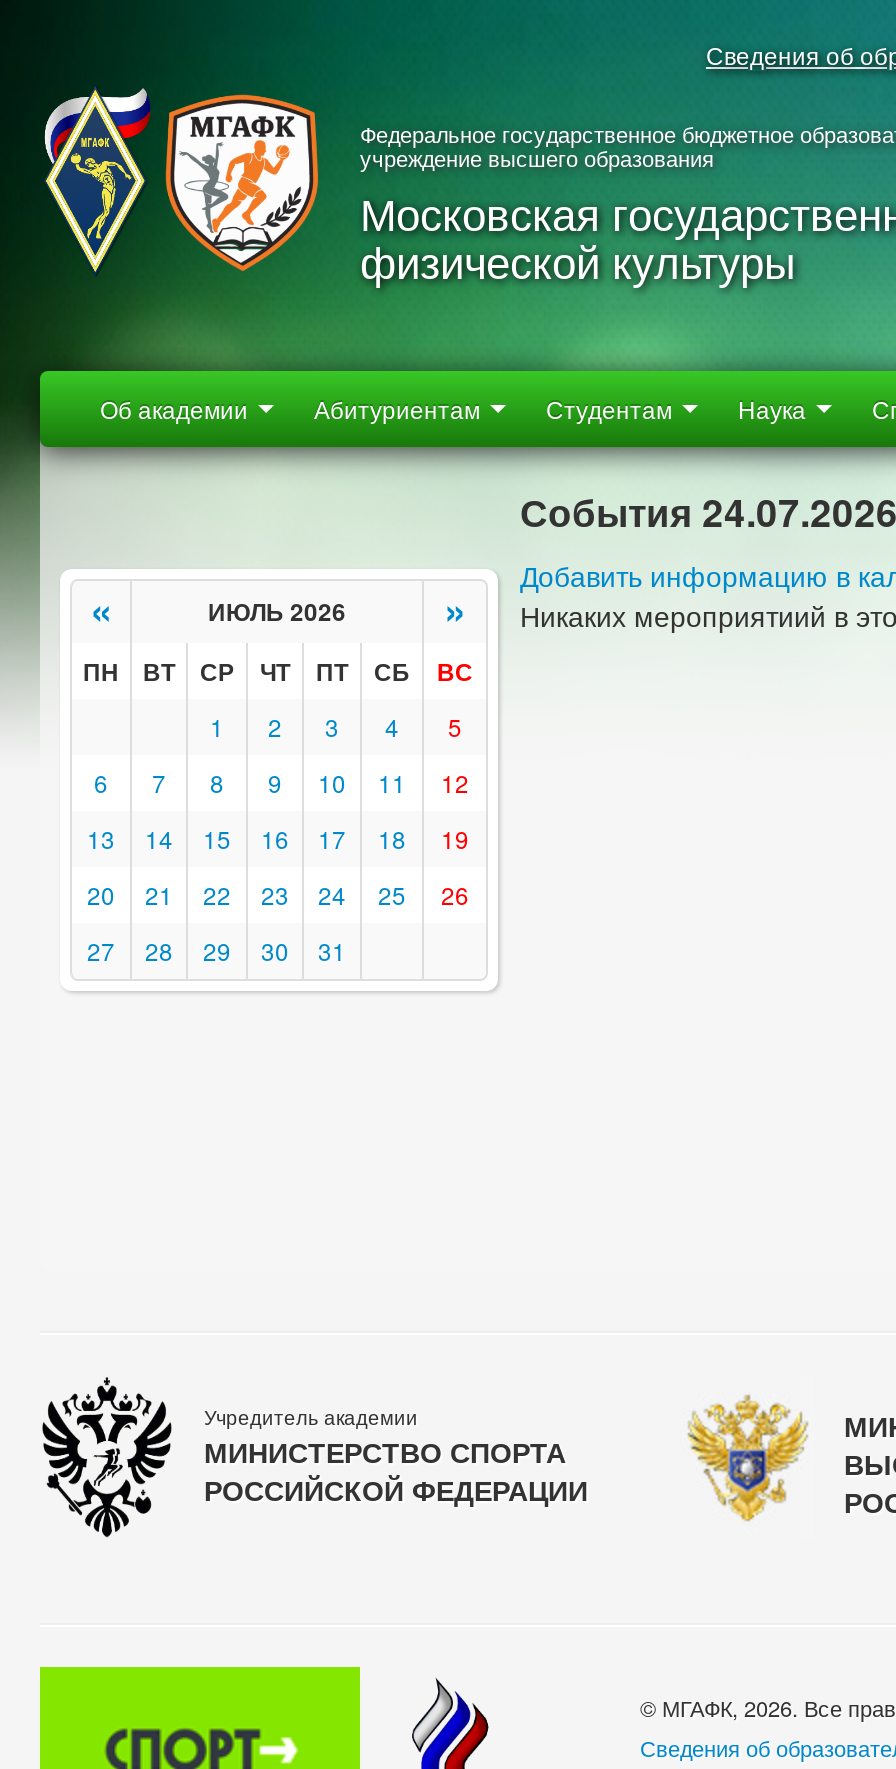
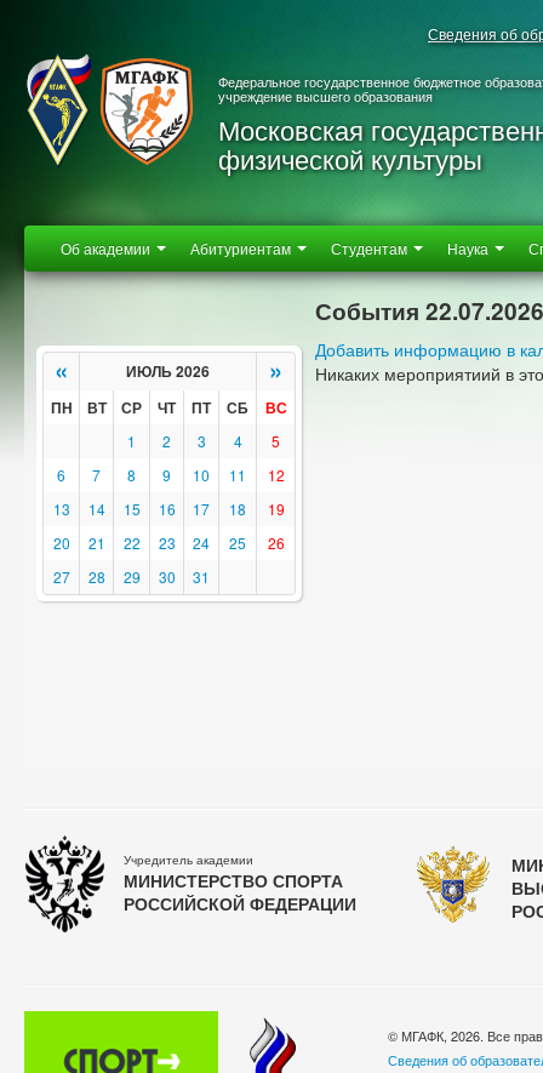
[520,485,896,539] События 24.07.2026 -> [315,295,543,327] События 22.07.2026

